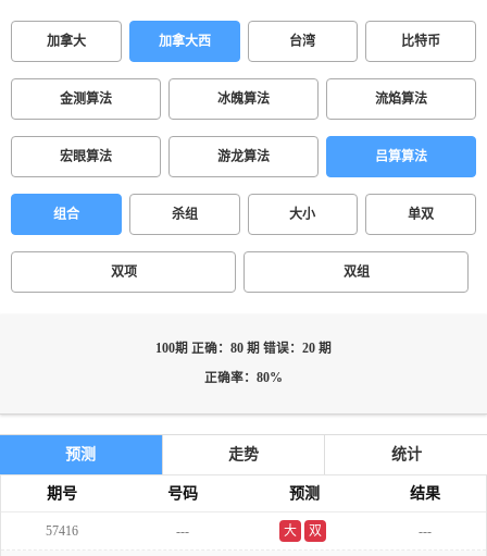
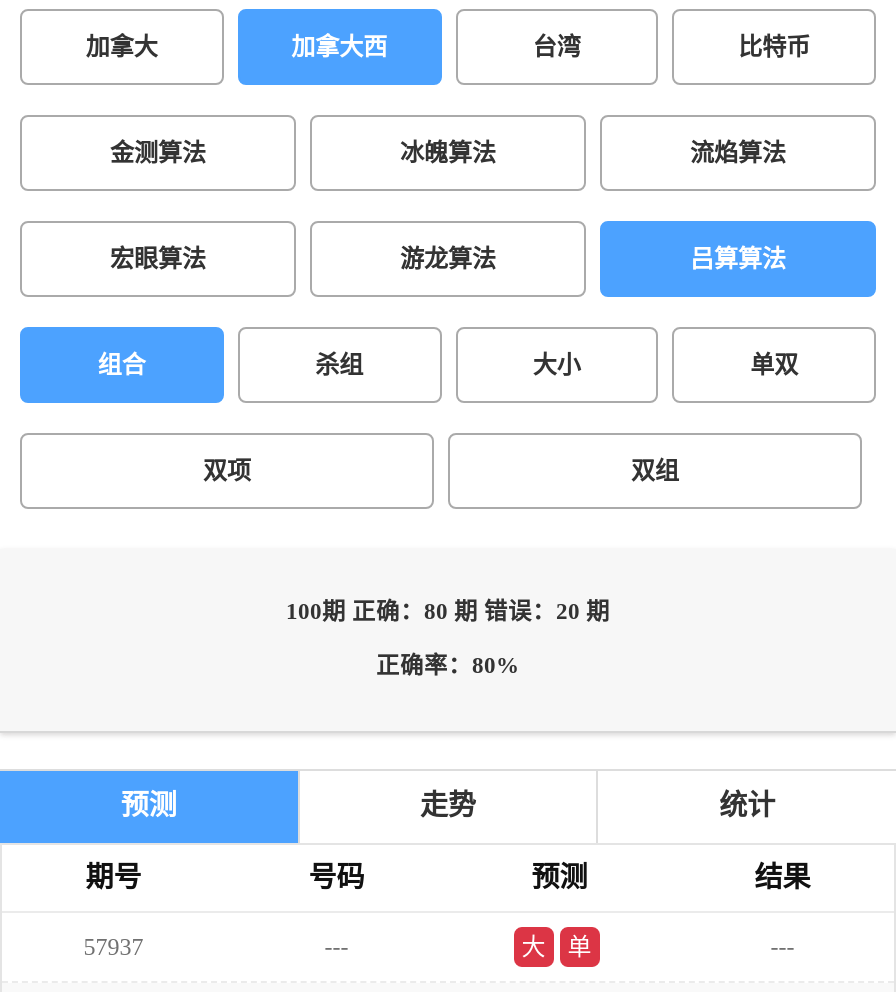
[45,523,78,539] 57416 -> [84,933,144,961] 57937
[309,523,322,539] 双 -> [568,933,592,961] 单

